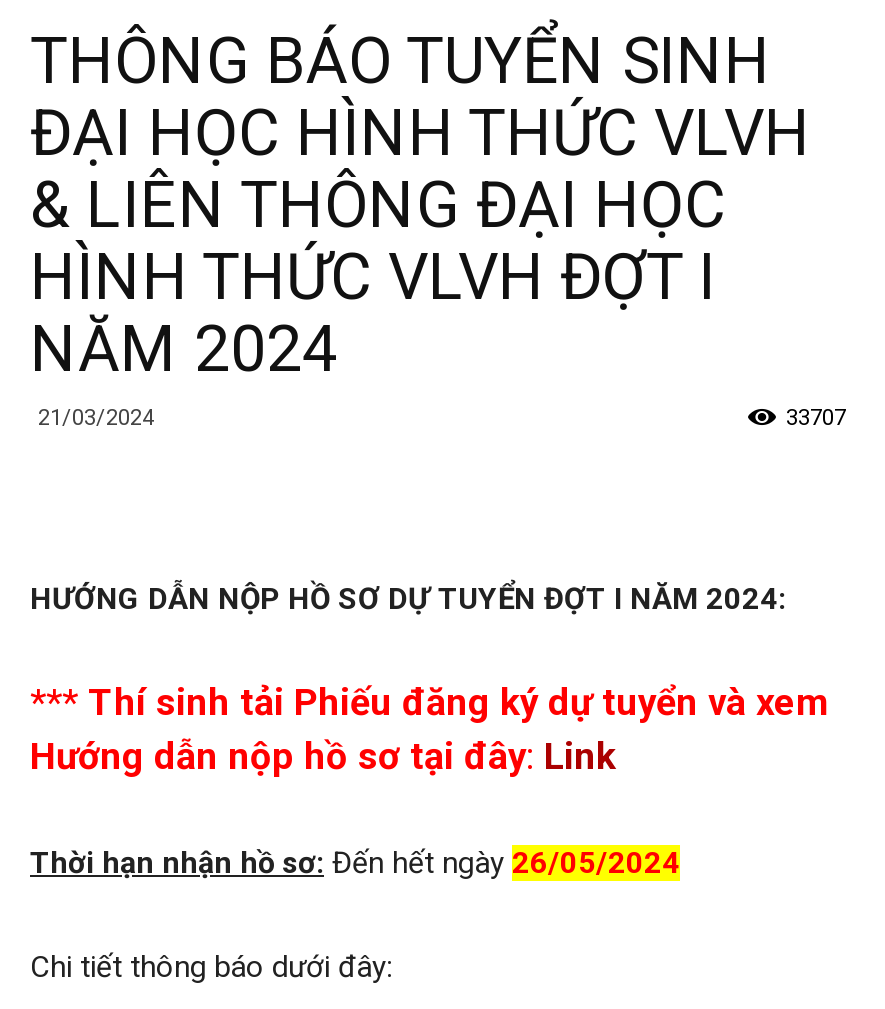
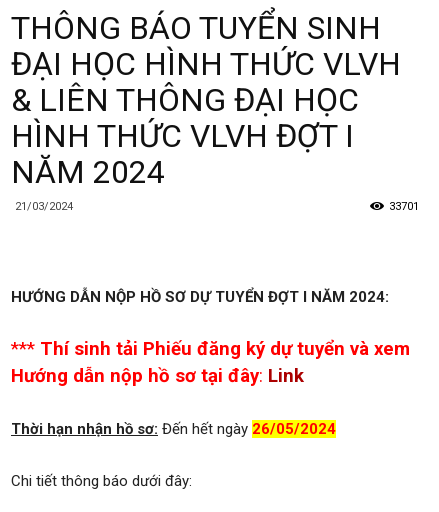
[786,405,846,431] 33707 -> [389,200,419,213] 33701

